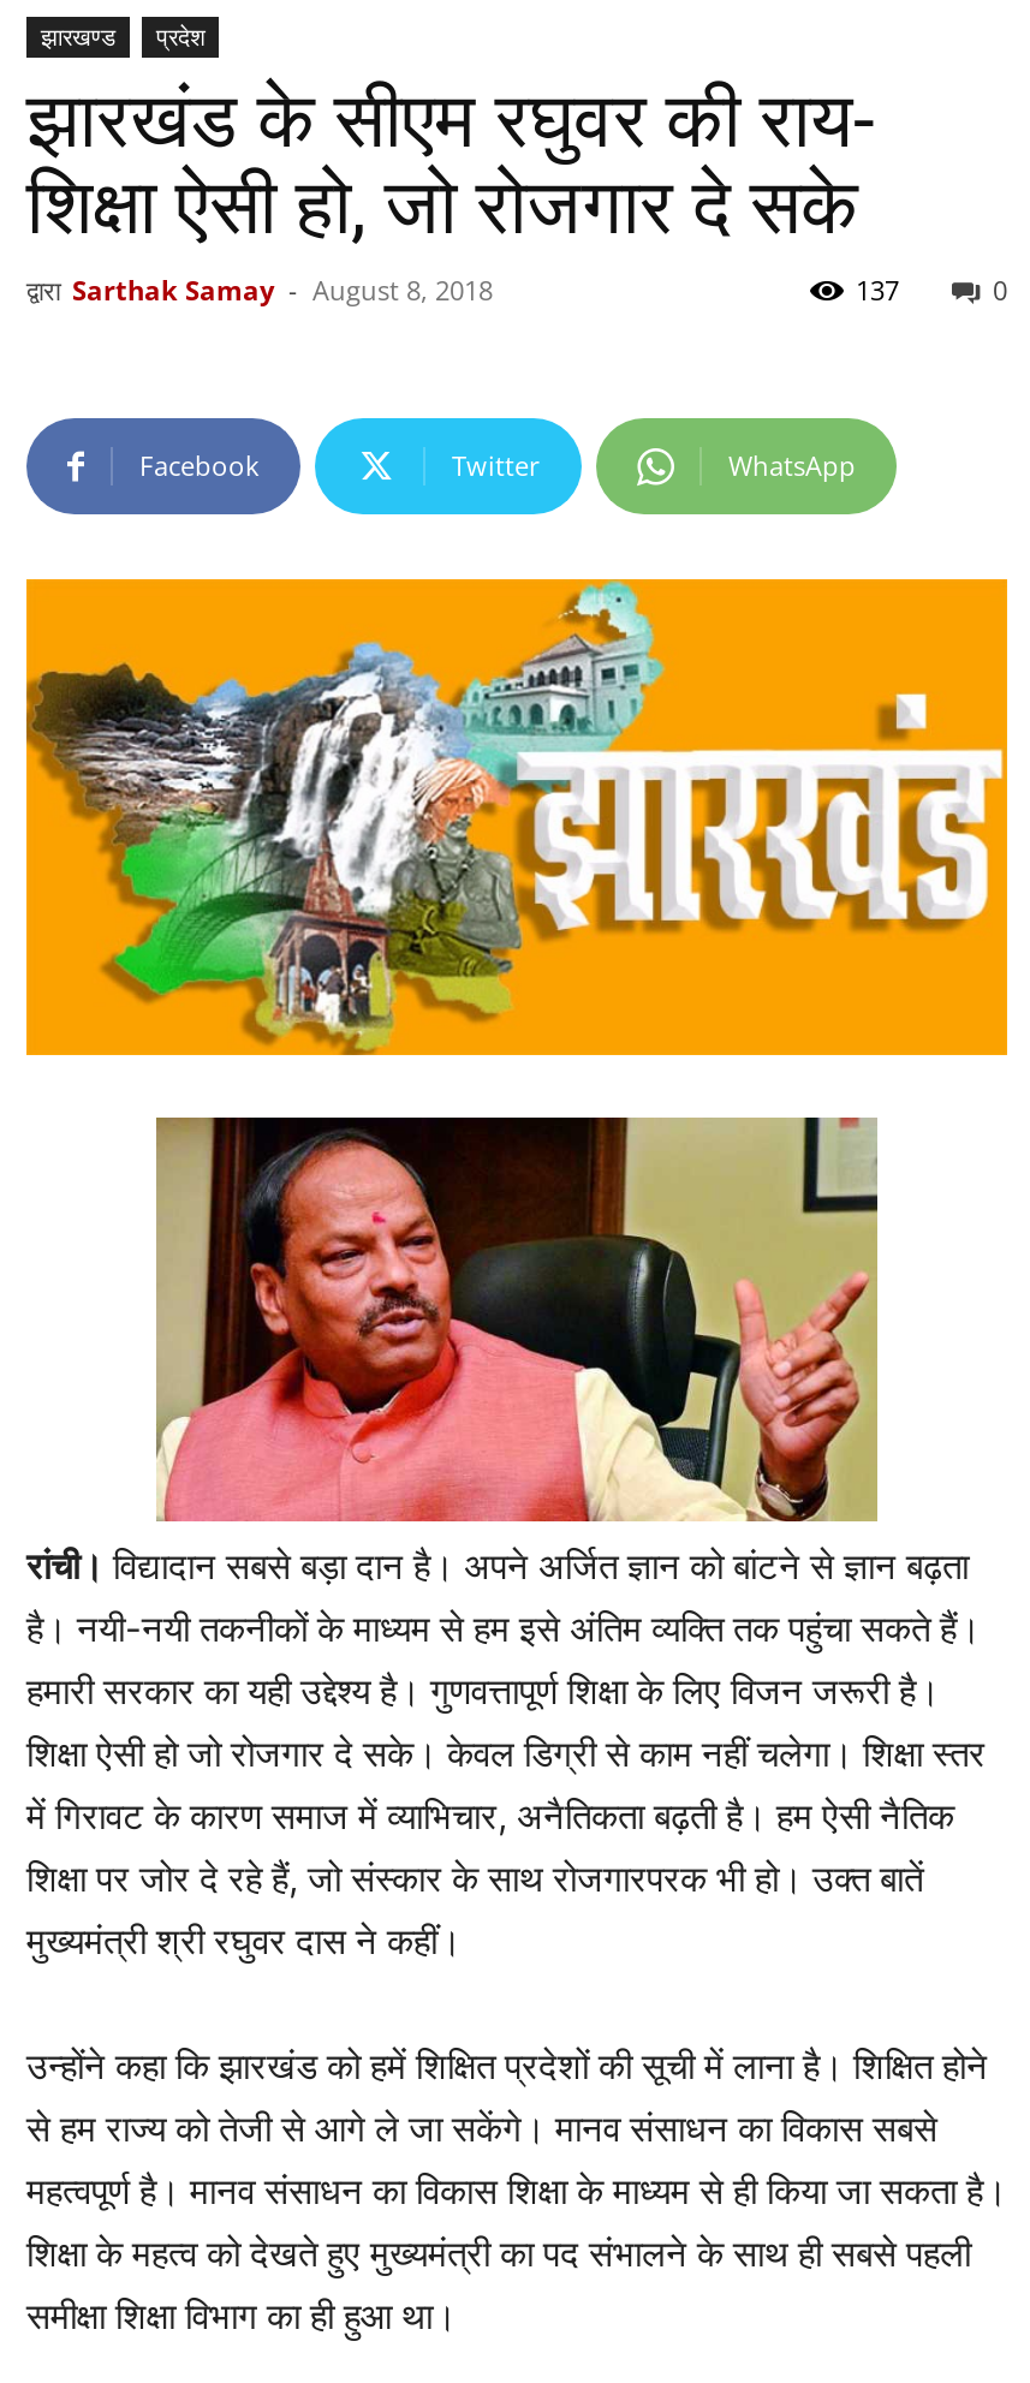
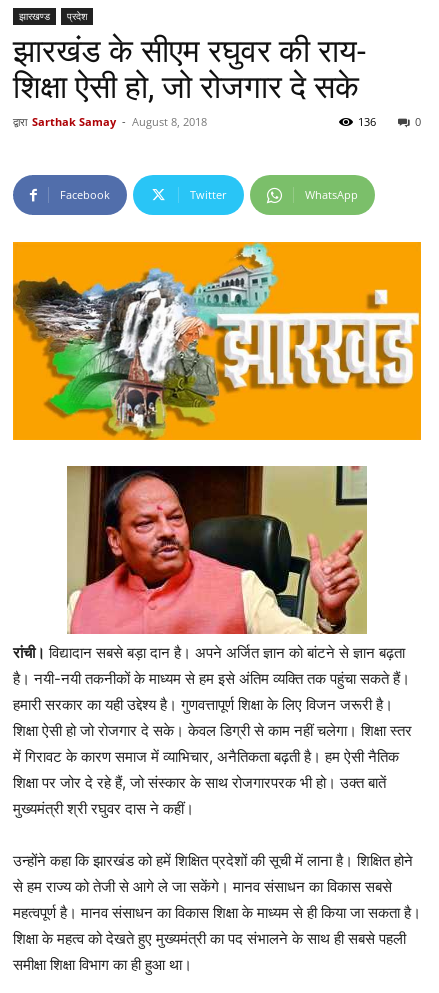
[856,272,899,308] 137 -> [358,114,376,129] 136

